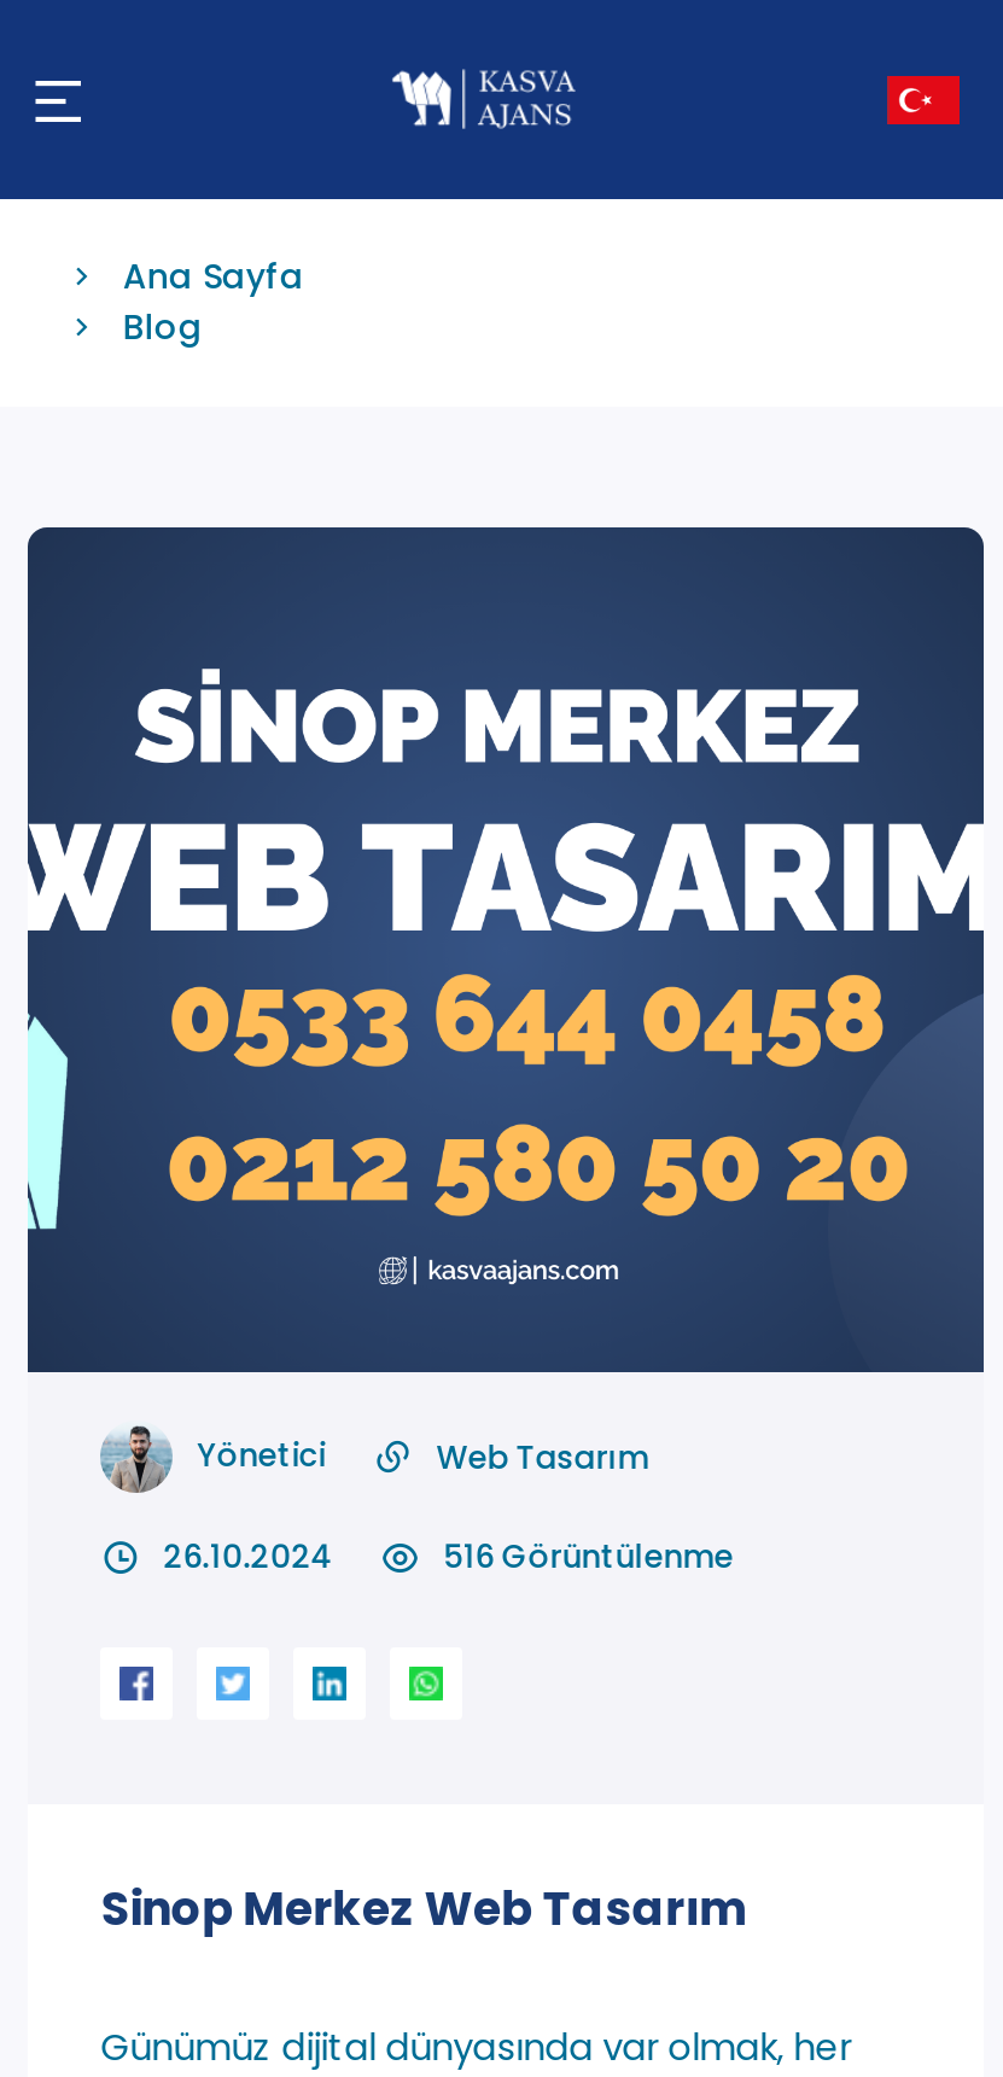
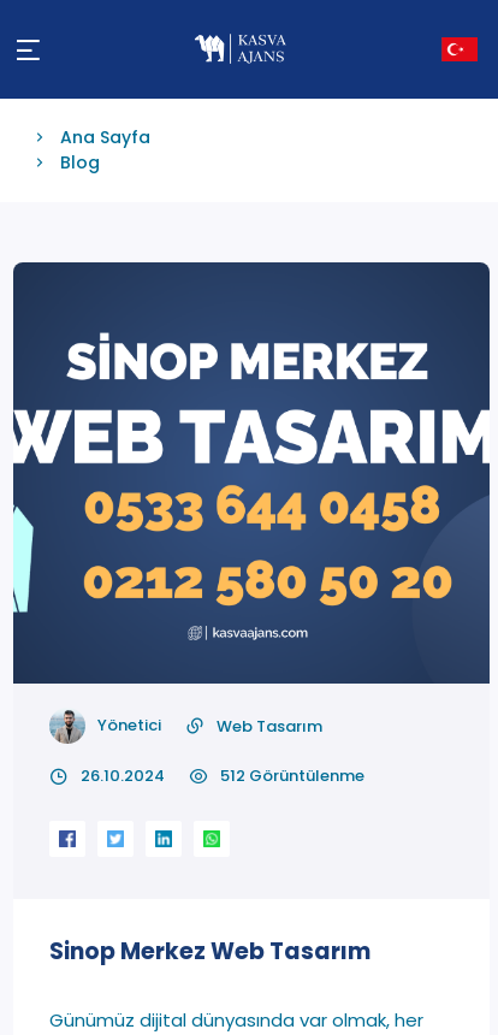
[443,1535,733,1580] 516 Görüntülenme -> [220,765,365,787] 512 Görüntülenme

